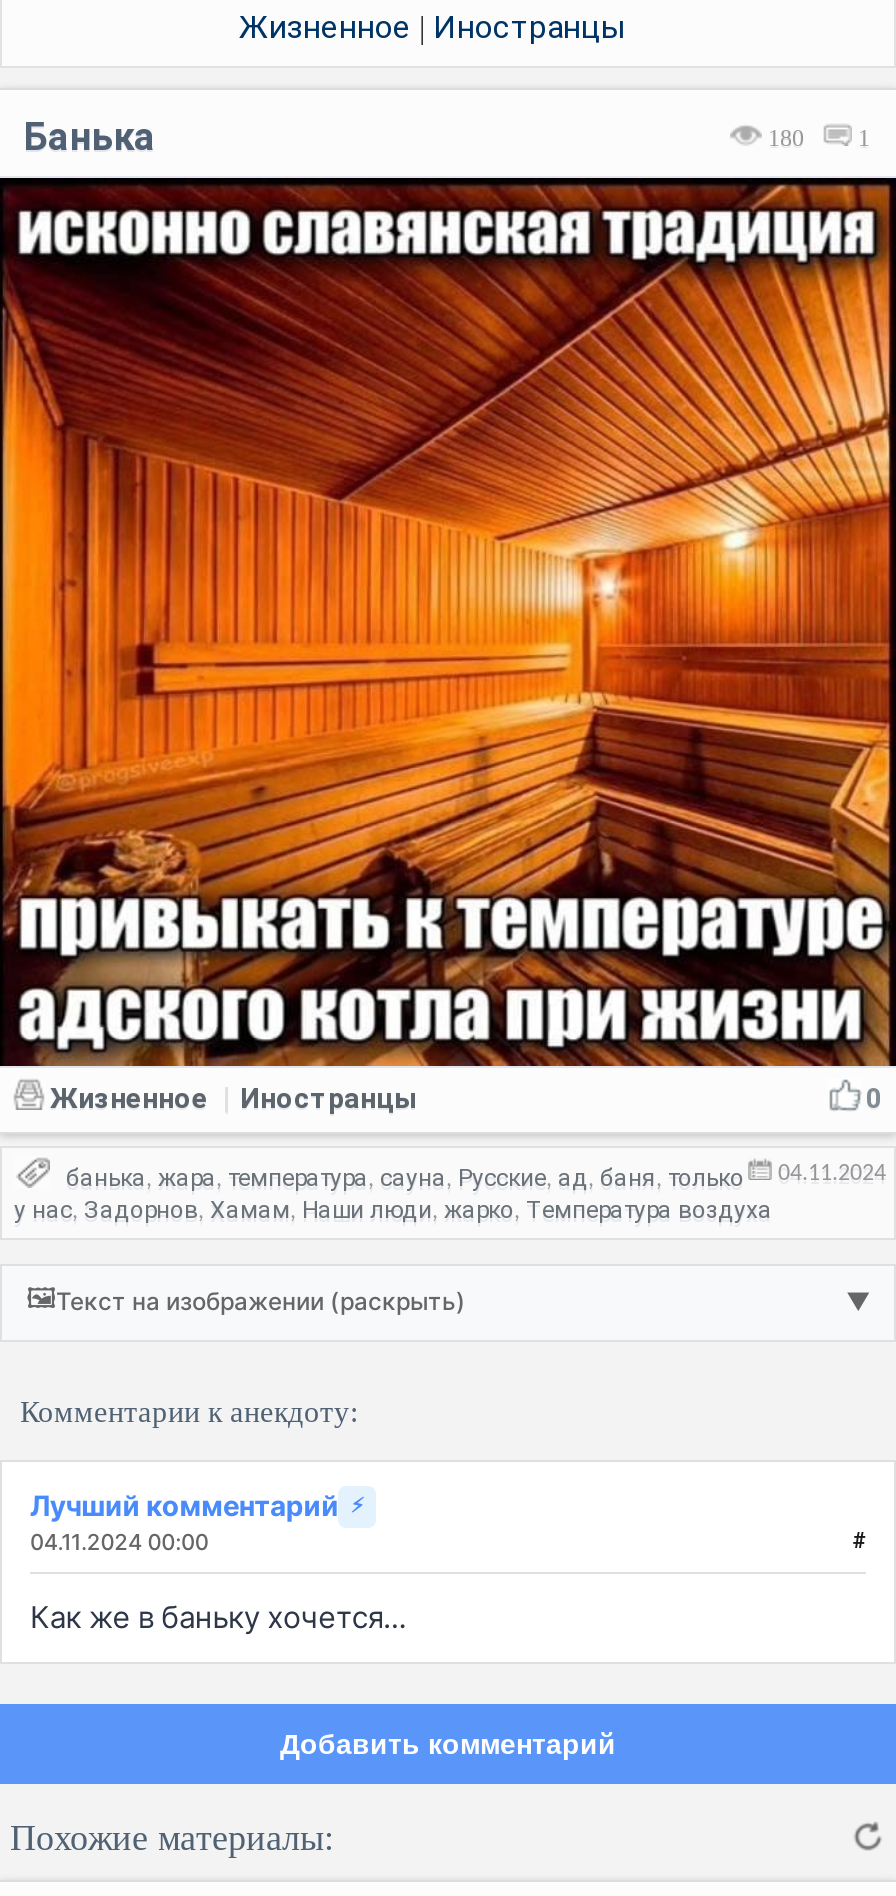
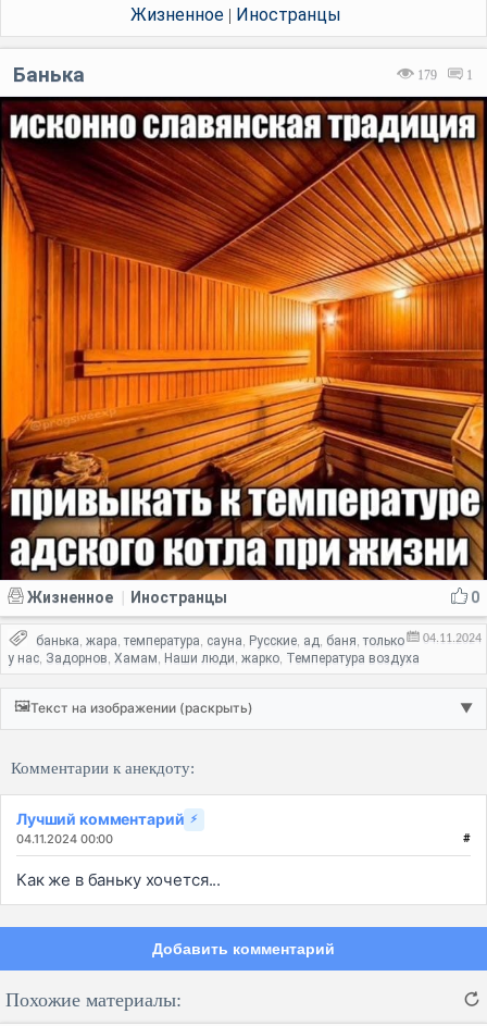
[762,124,870,152] 180 1 -> [414,67,473,83] 179 1

